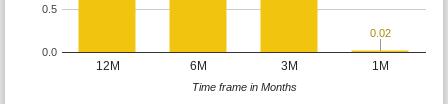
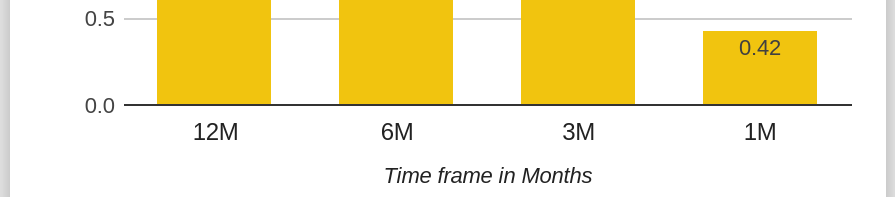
[369,27,390,39] 0.02 -> [739,35,781,60] 0.42

